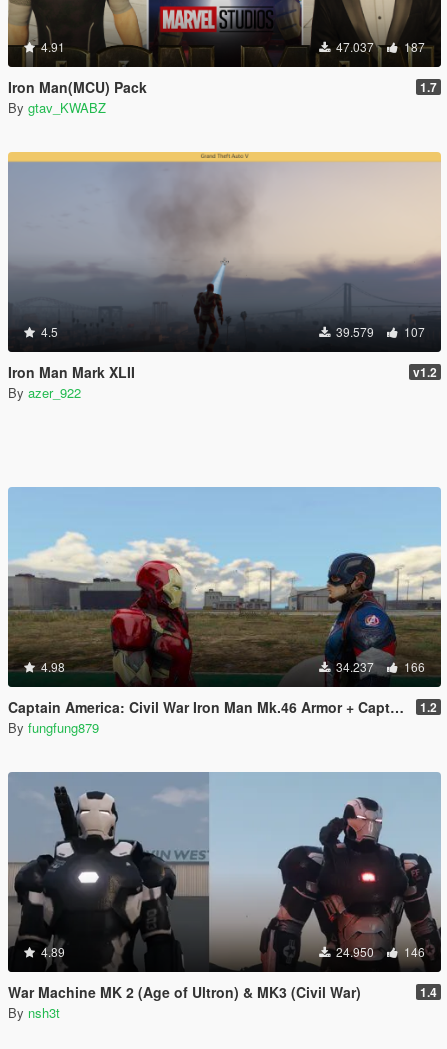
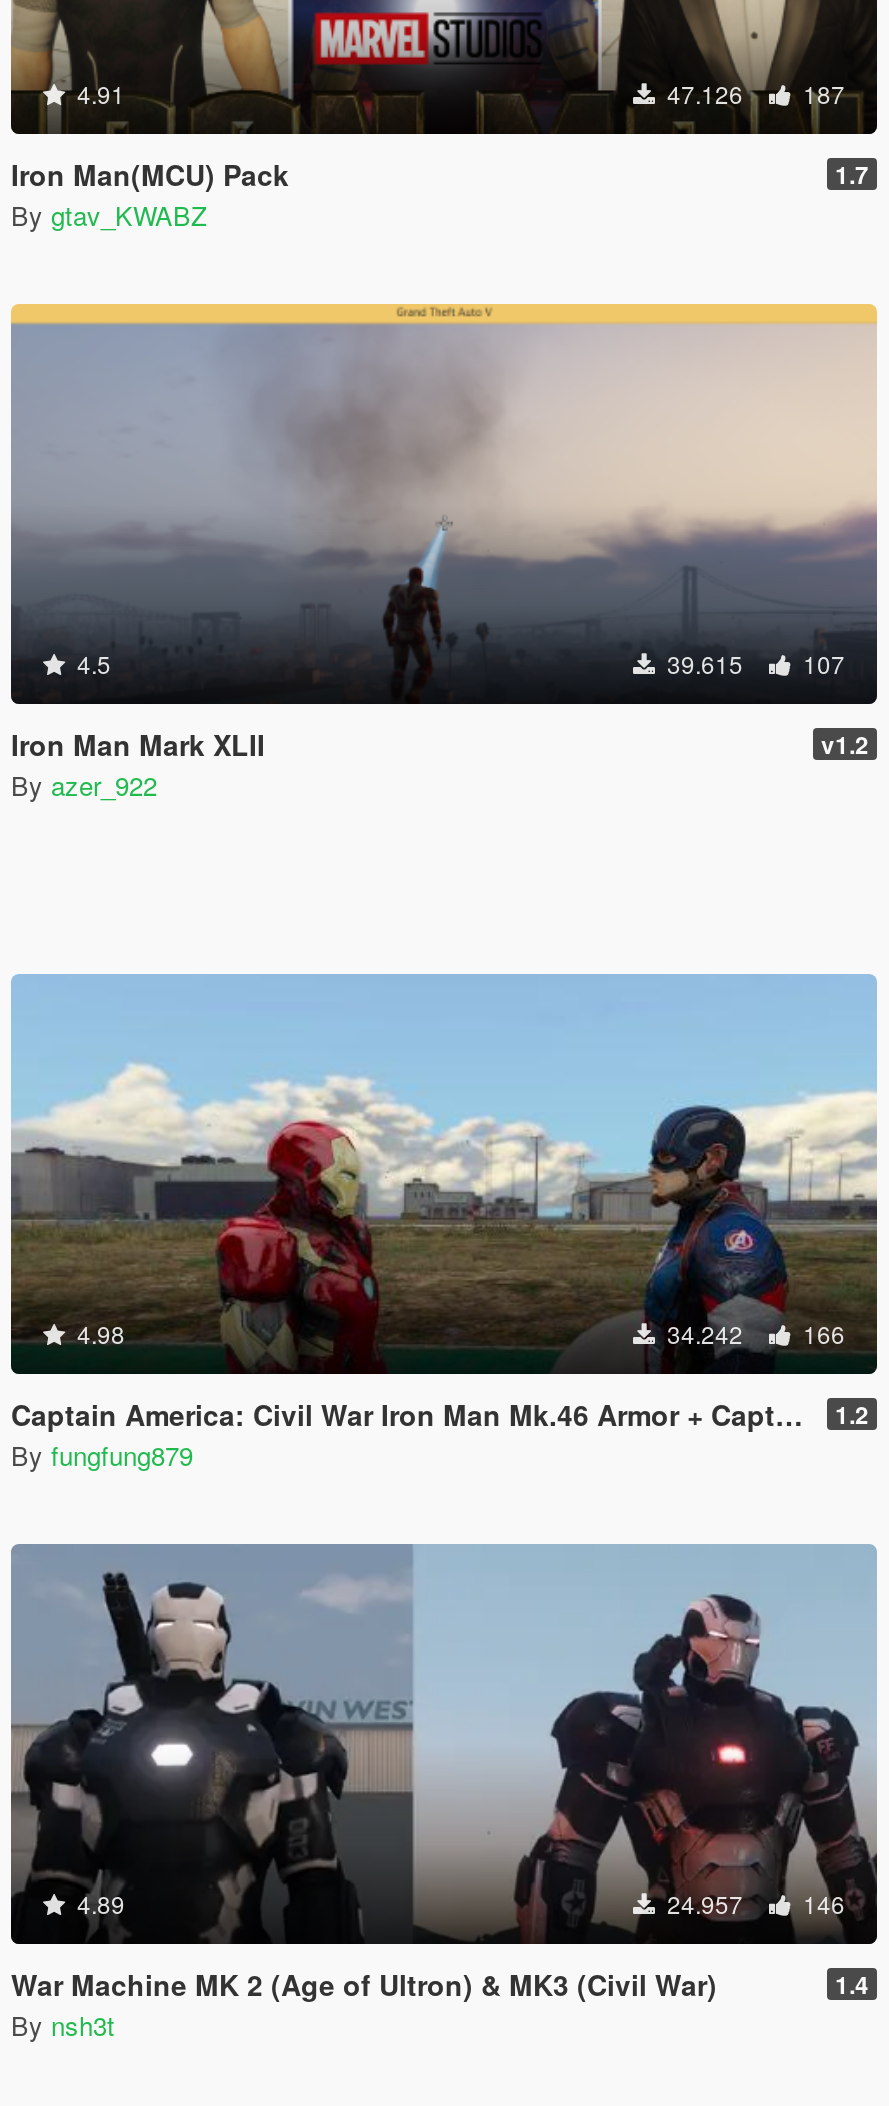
[333,38,425,55] 47.037 187 -> [661,76,845,110] 47.126 187
[333,323,425,340] 39.579 107 -> [661,646,845,680] 39.615 107
[333,658,425,675] 34.237 166 -> [661,1316,845,1350] 34.242 166
[333,943,425,960] 24.950 146 -> [661,1886,845,1920] 24.957 146

